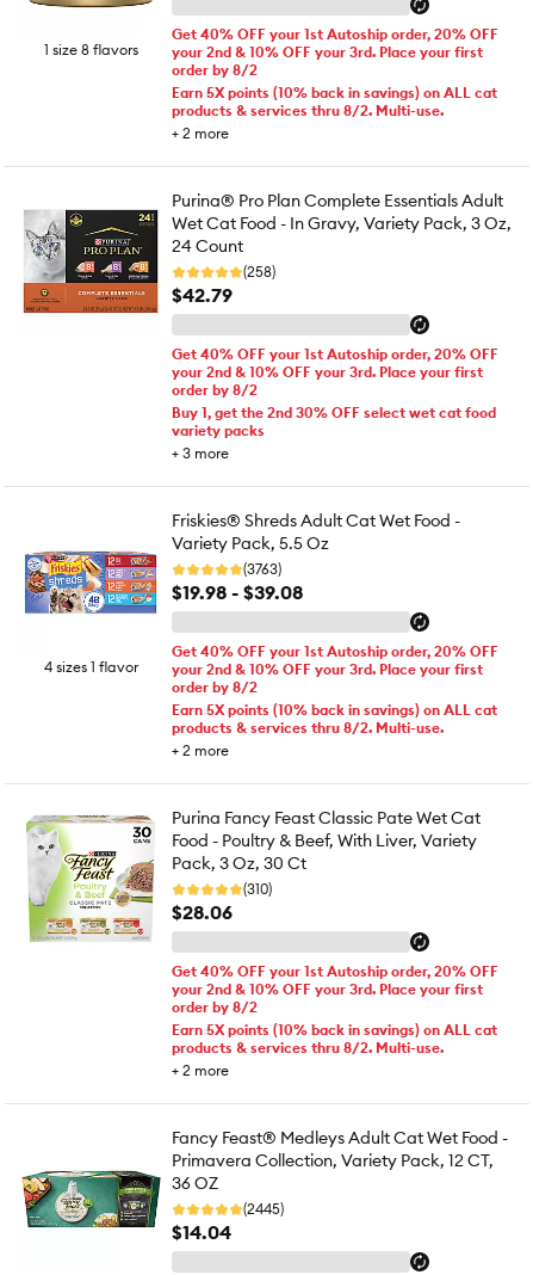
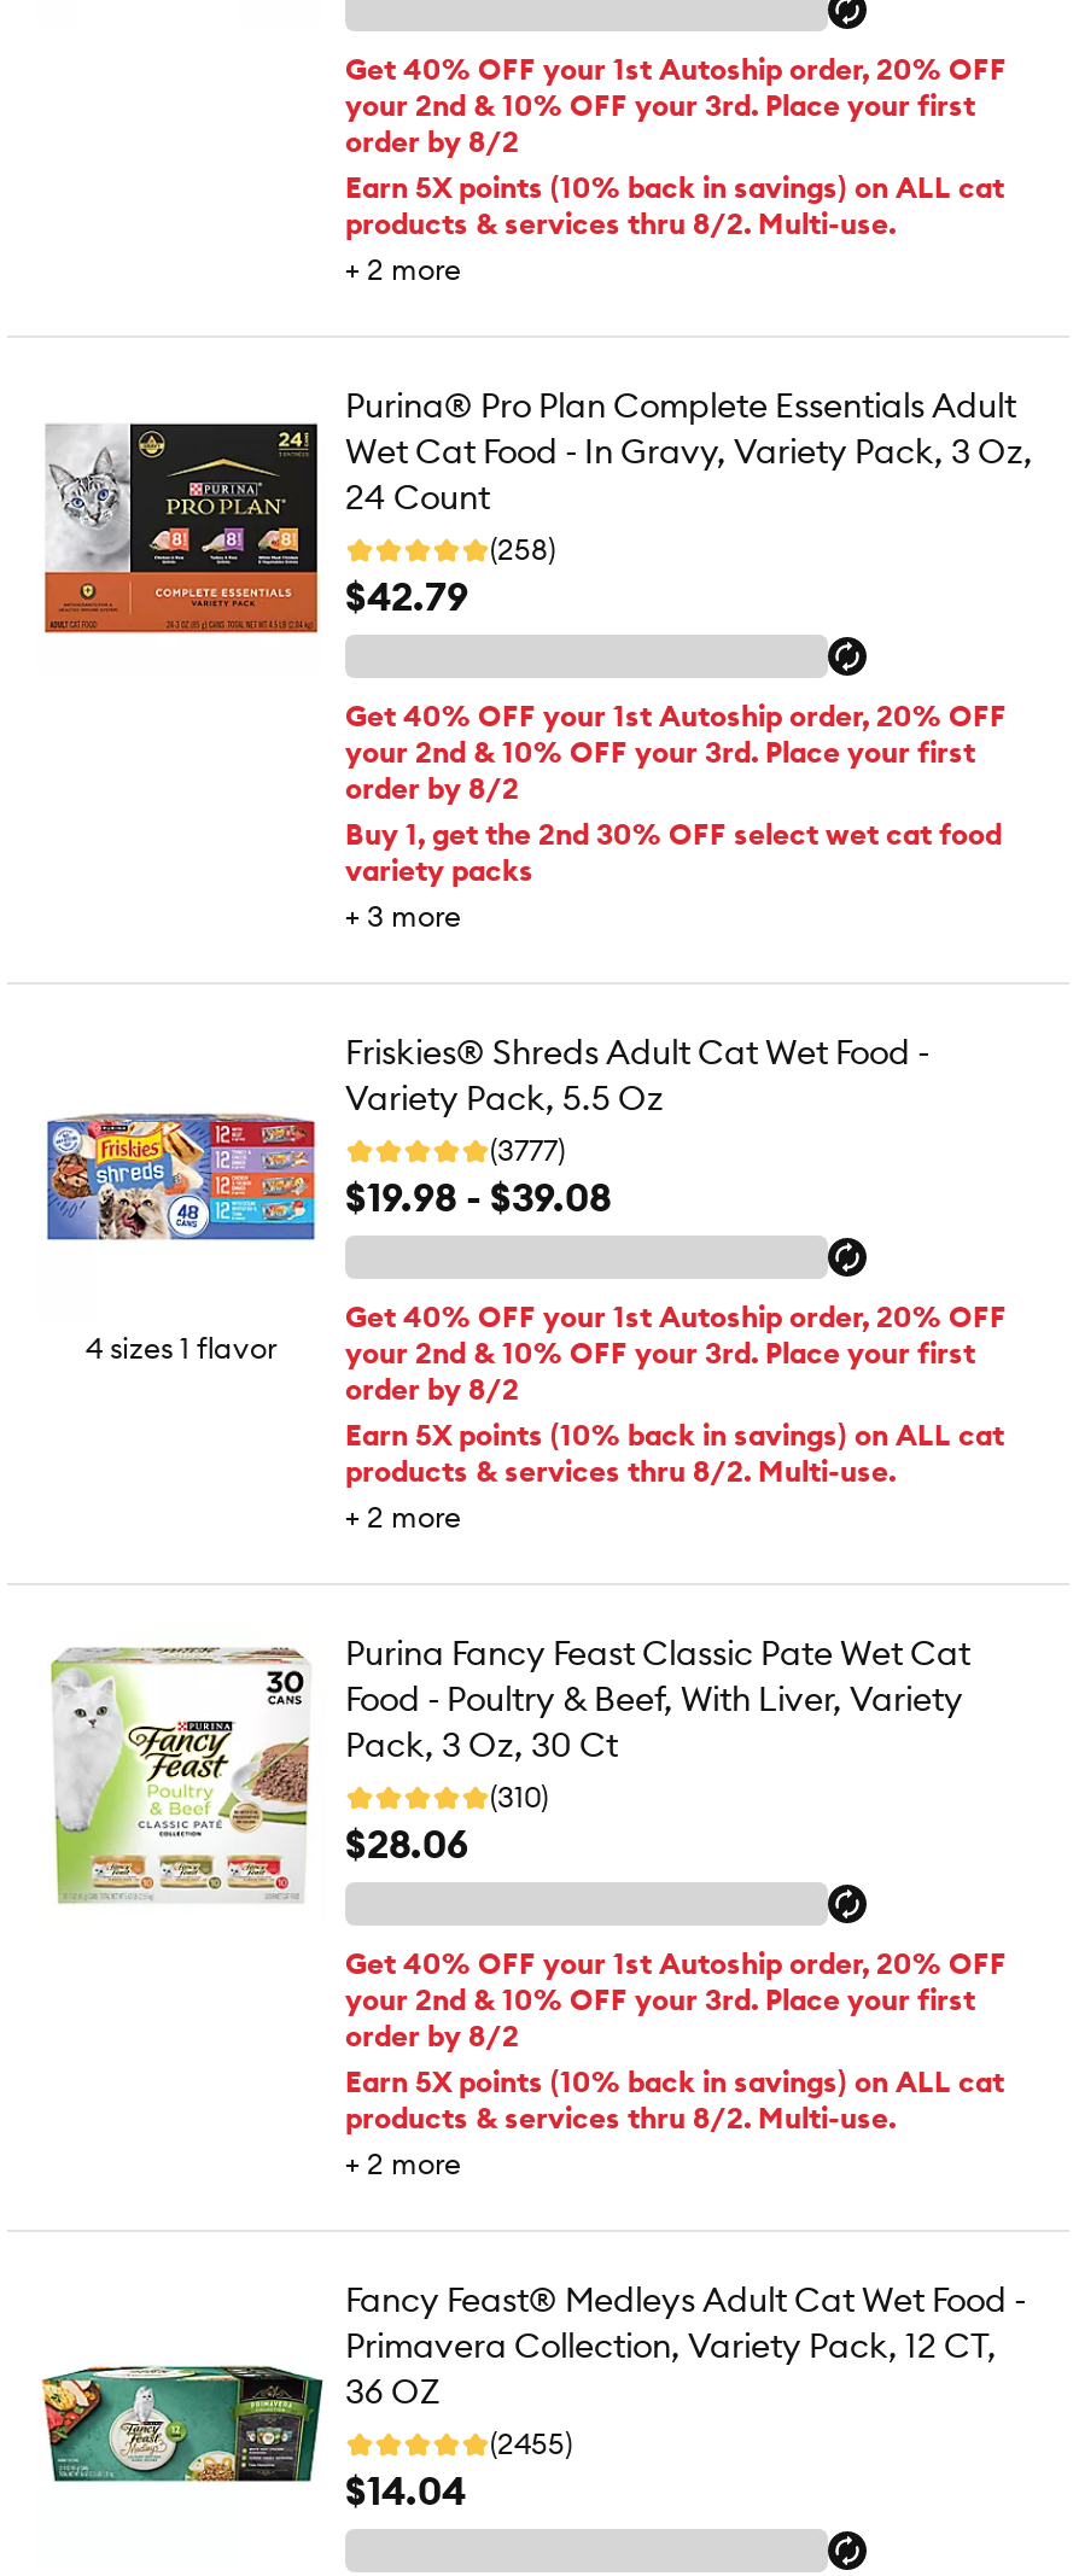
[44,41,138,59] 1 size 8 flavors -> none
[243,560,281,578] (3763) -> [490,1132,565,1168] (3777)
[243,1200,284,1218] (2445) -> [490,2426,572,2462] (2455)

